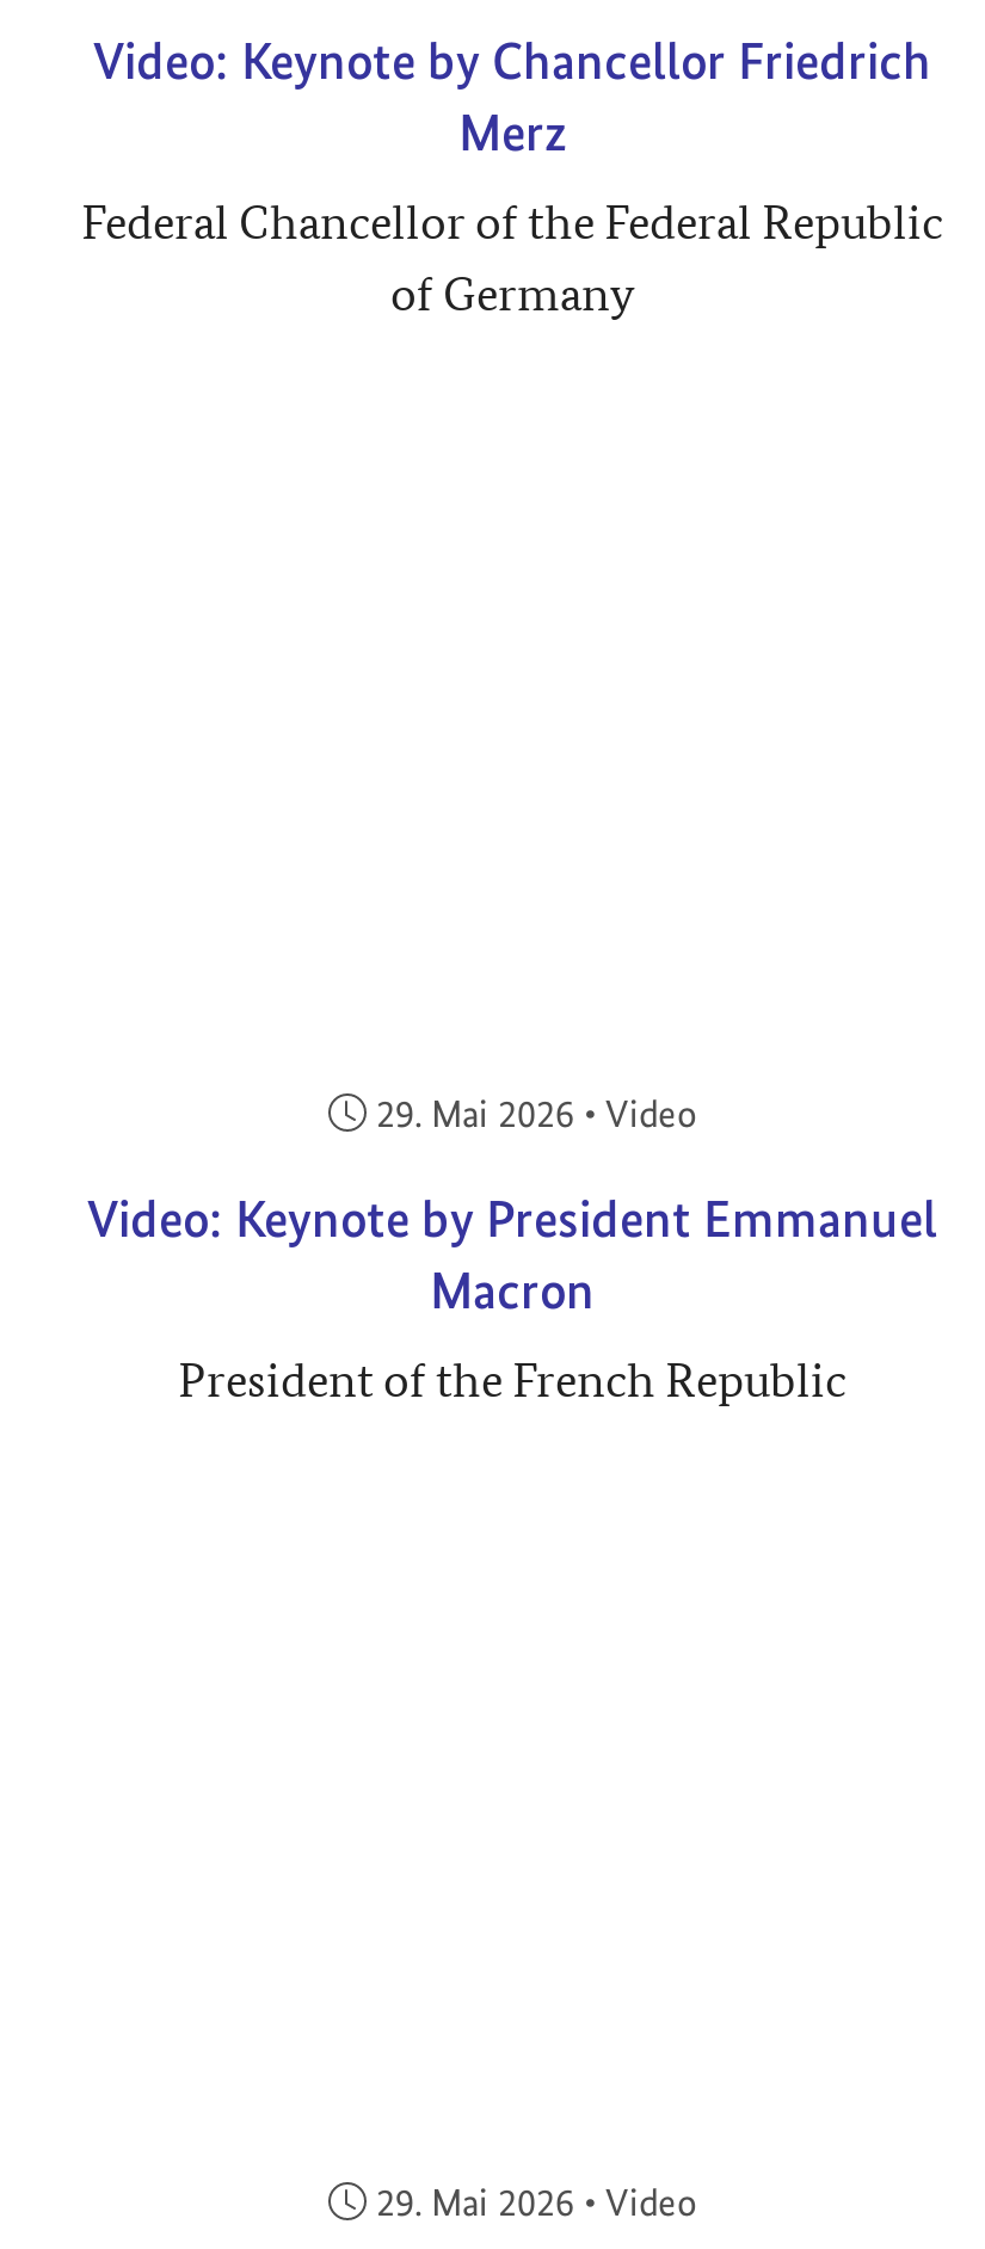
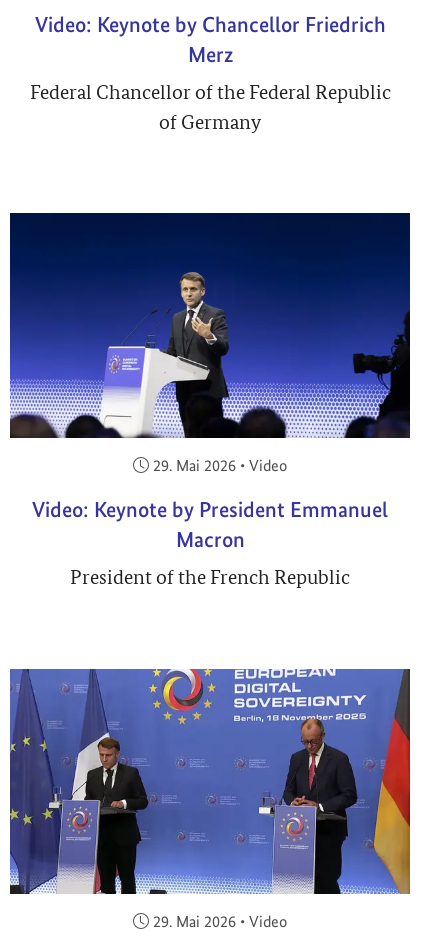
none -> [9,212,411,439] [image]
none -> [9,668,411,895] [image]

